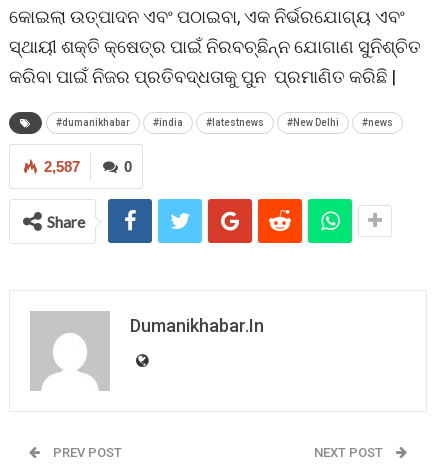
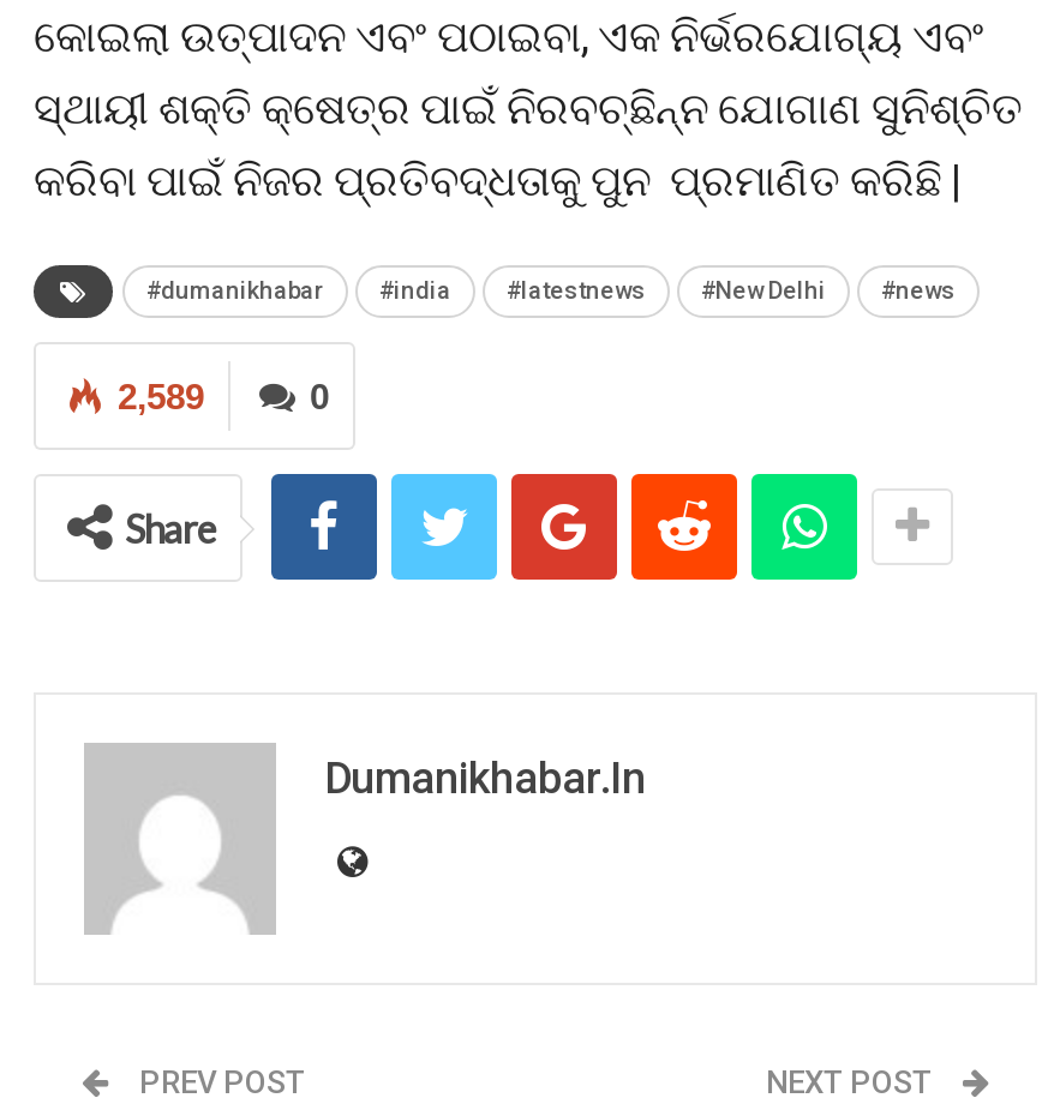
[44,158,80,175] 2,587 -> [118,376,204,416] 2,589

